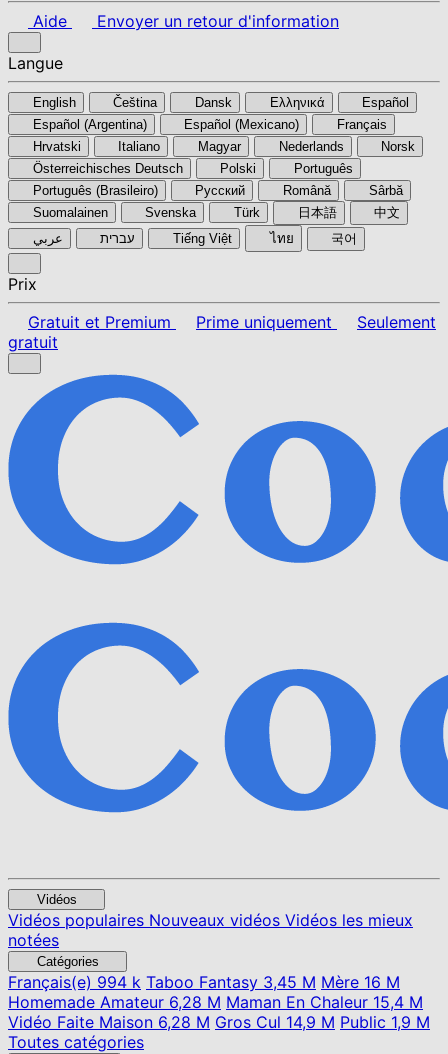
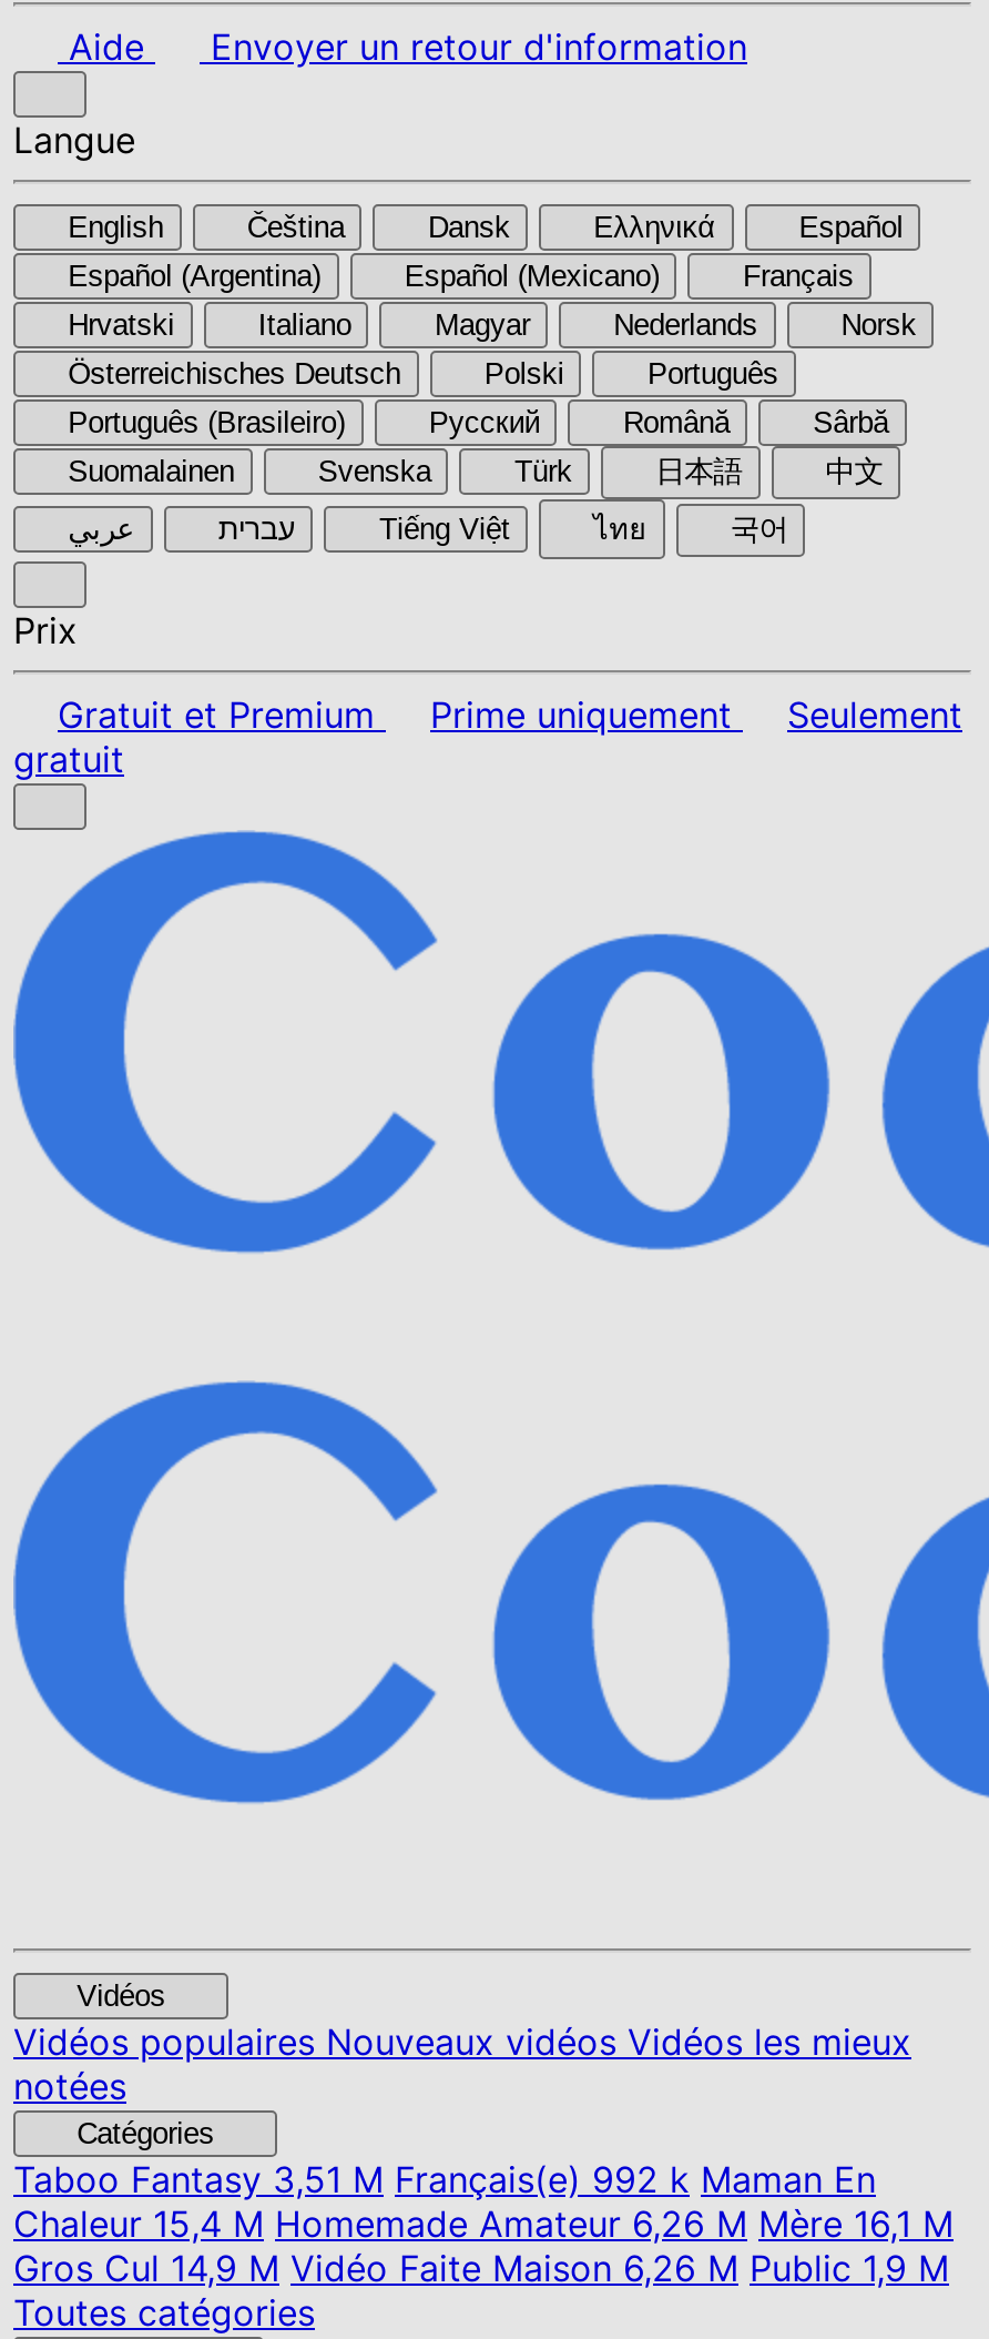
[8,972,430,1032] Français(e)994 k Taboo Fantasy 3,45 M Mère 16 M | Homemade Amateur 6,28 M Maman En Chaleur 15,4 M | Vidéo Faite Maison 6,28 M Gros Cul 14,9 M Public 1,9 M -> [13,2157,954,2290] Taboo Fantasy3,51 M Français(e) 992 k Maman En | Chaleur 15,4 M Homemade Amateur 6,26 M Mère 16,1 M | Gros Cul 14,9 M Vidéo Faite Maison 6,26 M Public 1,9 M

